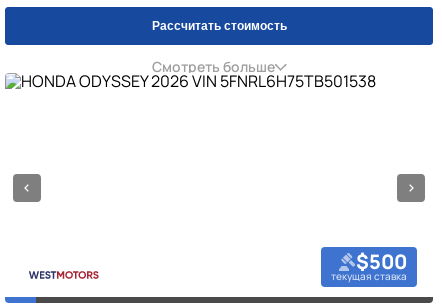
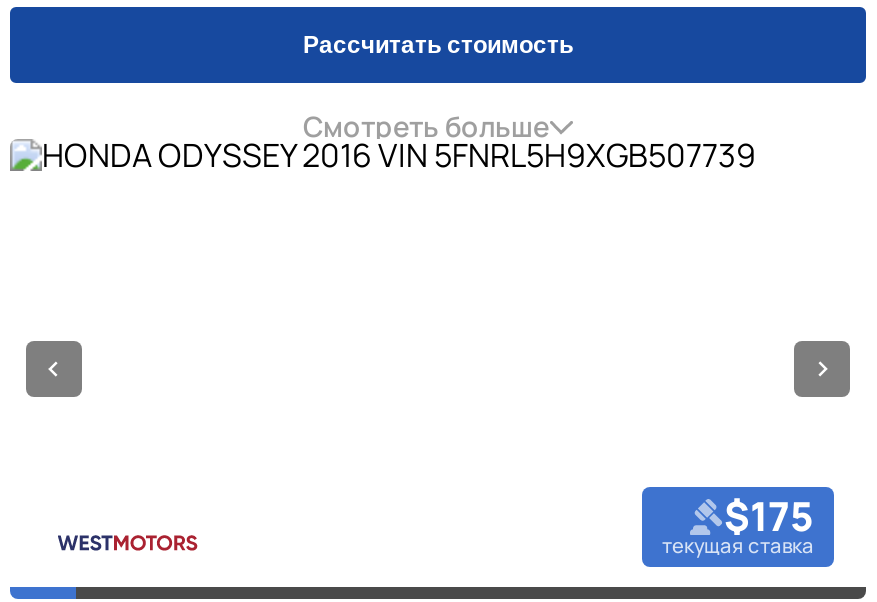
[356,248,407,275] $500 -> [724,489,814,543] $175

